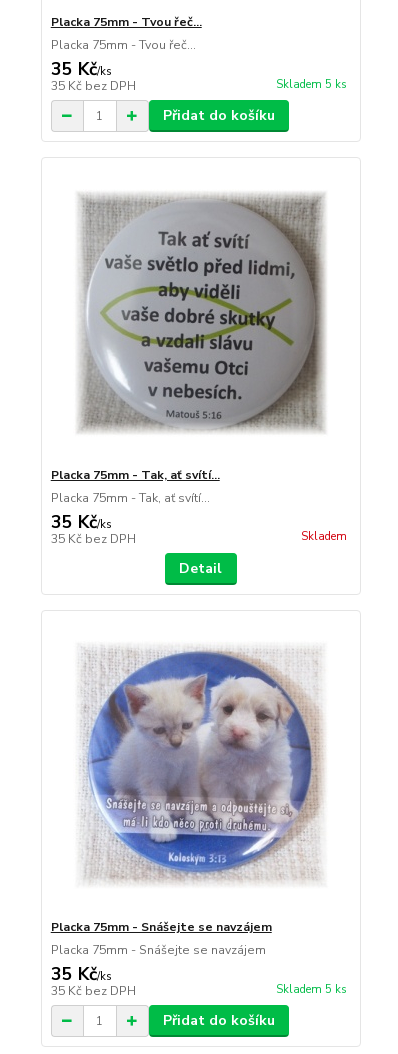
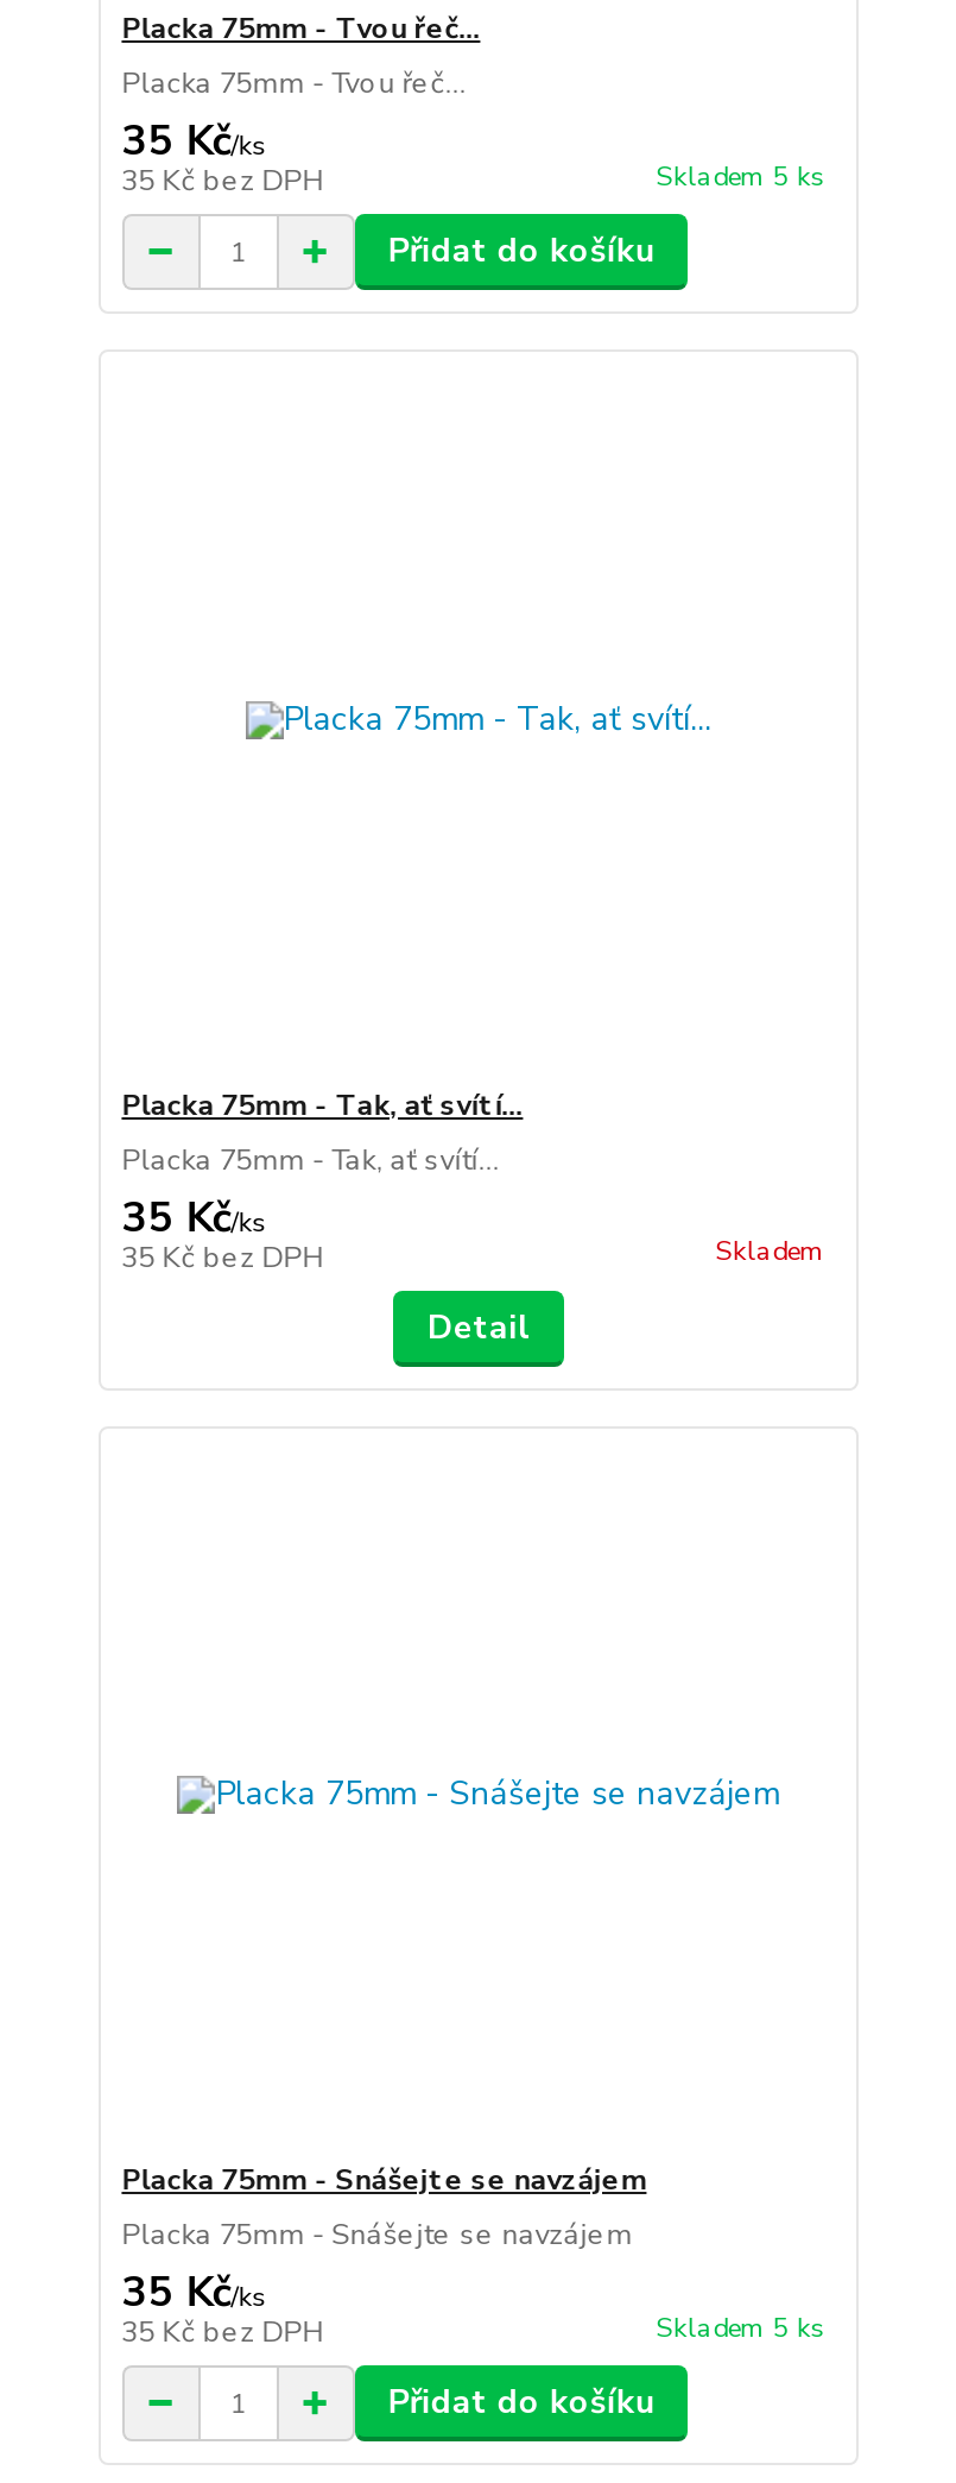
[77,193,326,433] [image] -> none
[75,647,327,884] [image] -> none

